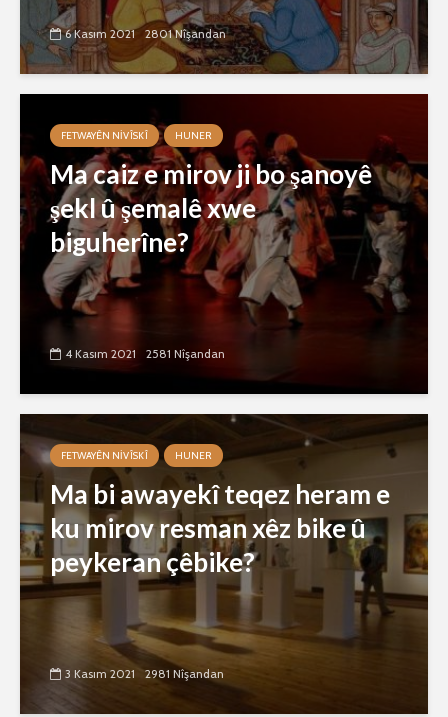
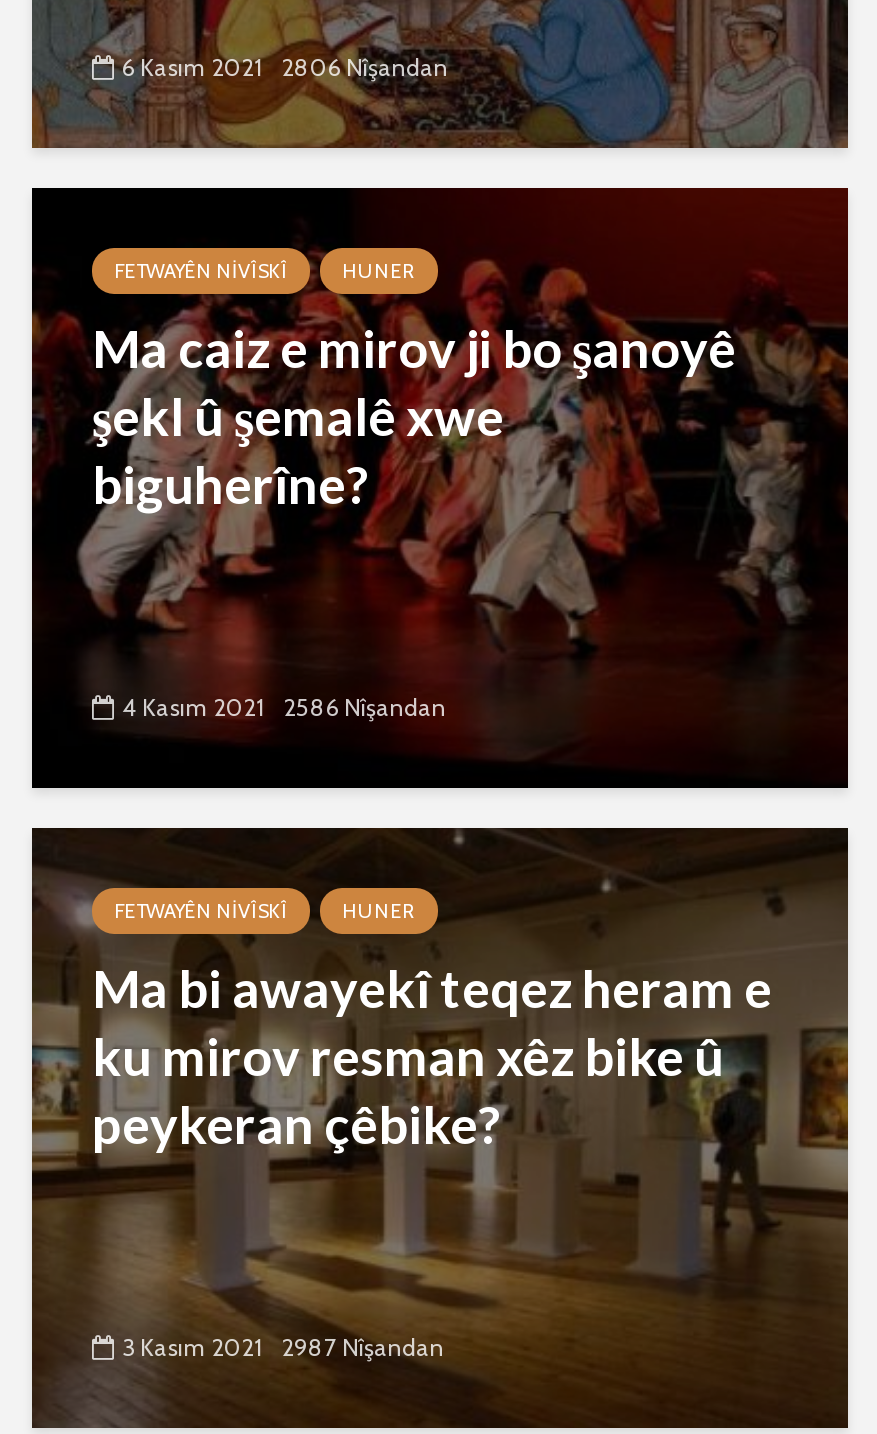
[65,26,226,41] 6 Kasım 2021 2801 Nîşandan -> [122,52,448,82] 6 Kasım 2021 2806 Nîşandan
[65,346,225,361] 4 Kasım 2021 2581 Nîşandan -> [122,692,446,722] 4 Kasım 2021 2586 Nîşandan
[65,666,224,681] 3 Kasım 2021 2981 Nîşandan -> [122,1332,444,1362] 3 Kasım 2021 2987 Nîşandan

